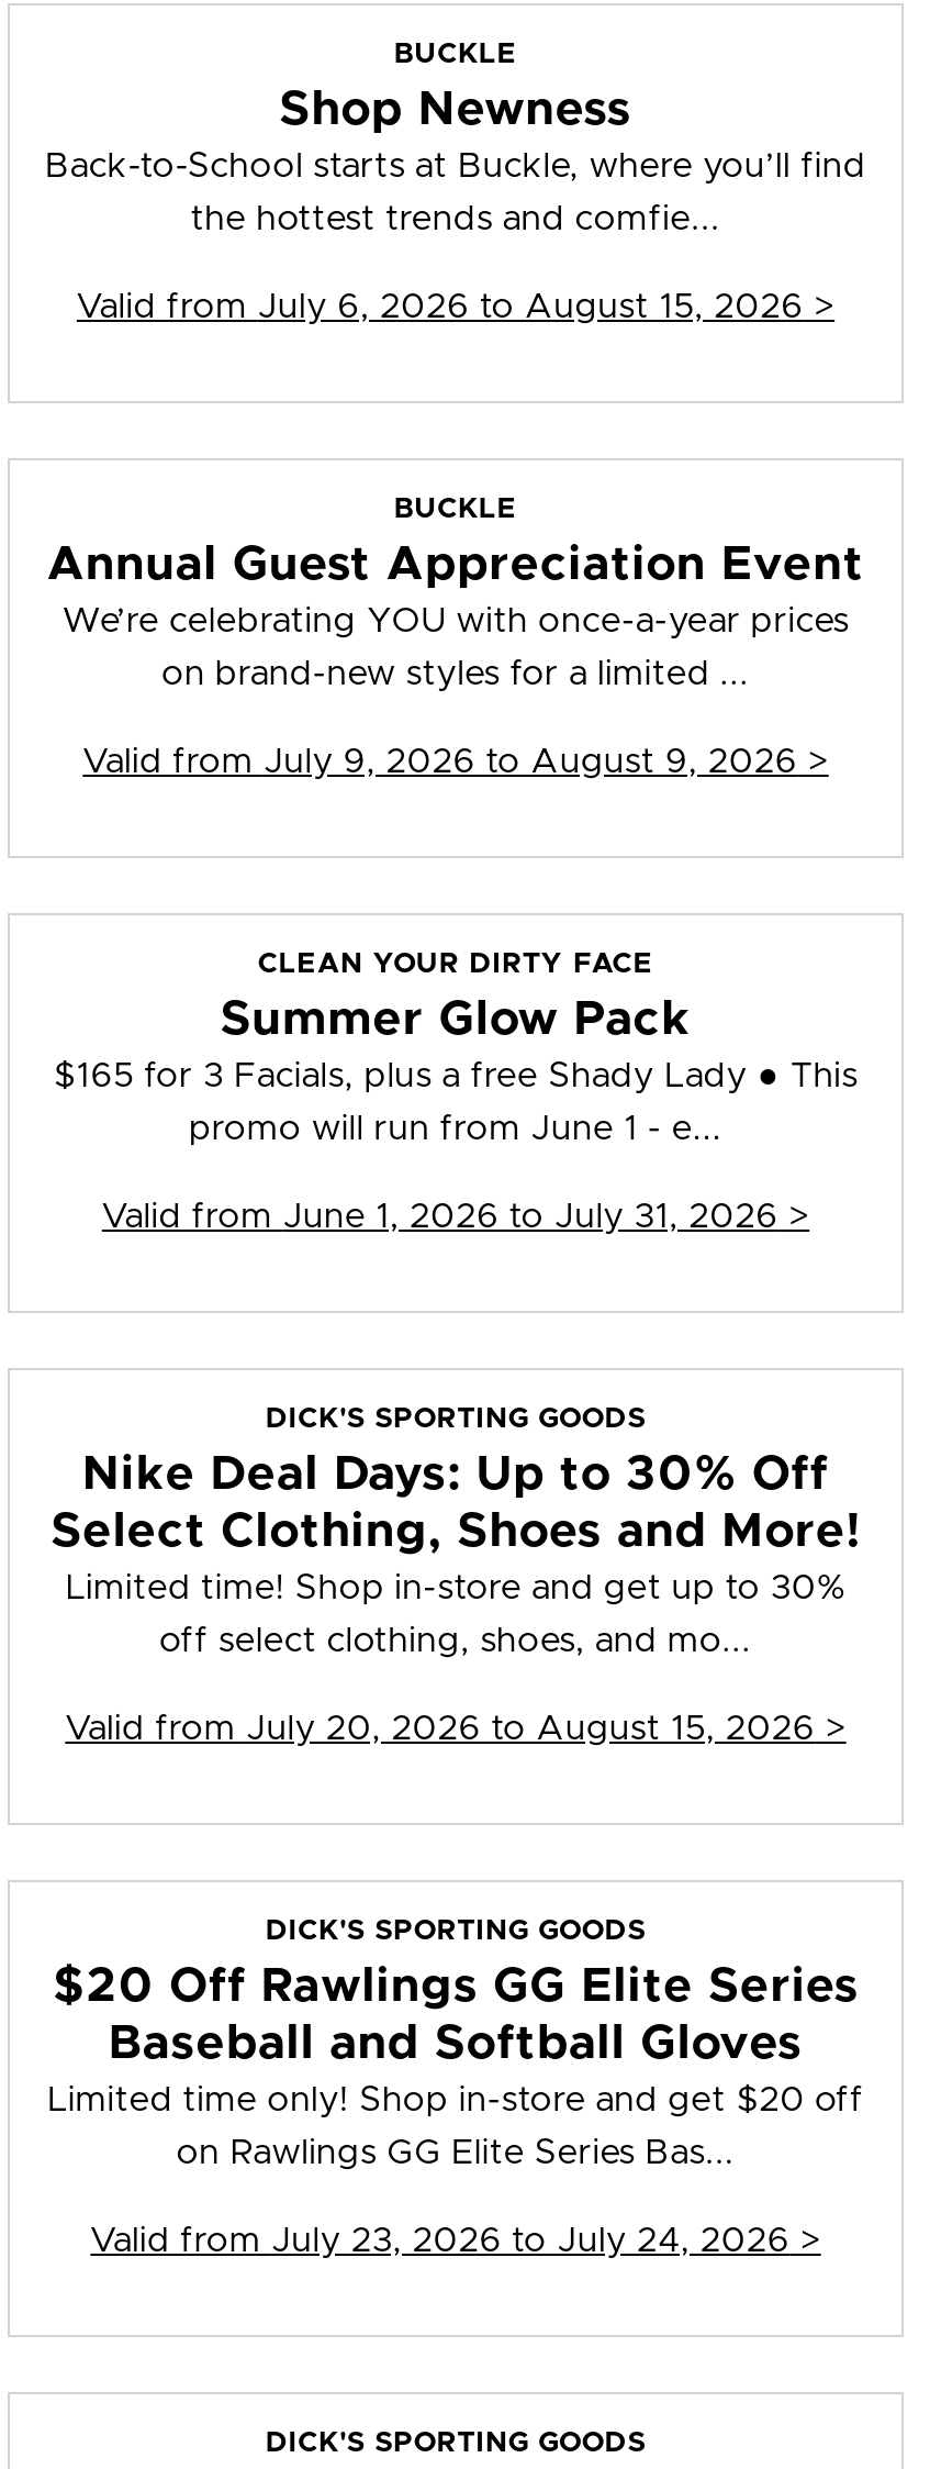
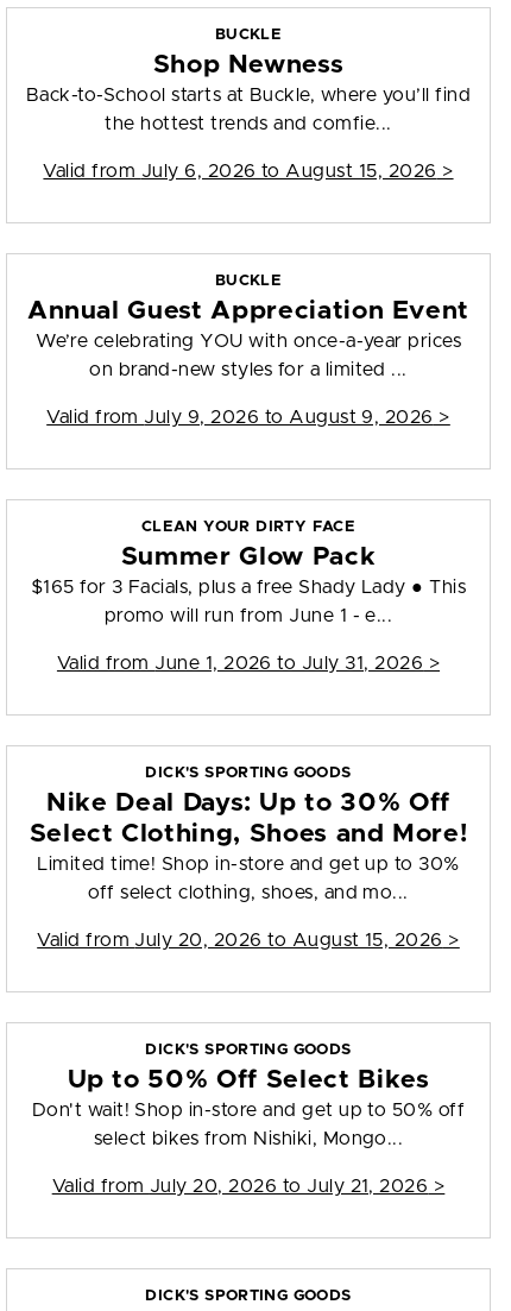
[47,1964,864,2118] $20 Off Rawlings GG Elite Series | Baseball and Softball Gloves | Limited time only! Shop in-store and get $20 off -> [32,1068,465,1120] Up to 50% Off Select Bikes | Don't wait! Shop in-store and get up to 50% off
[176,2135,735,2171] on Rawlings GG Elite Series Bas... -> [93,1129,403,1148] select bikes from Nishiki, Mongo...
[90,2223,821,2258] Valid from July 23, 2026 to July 24, 2026 > -> [52,1177,445,1196] Valid from July 20, 2026 to July 21, 2026 >

